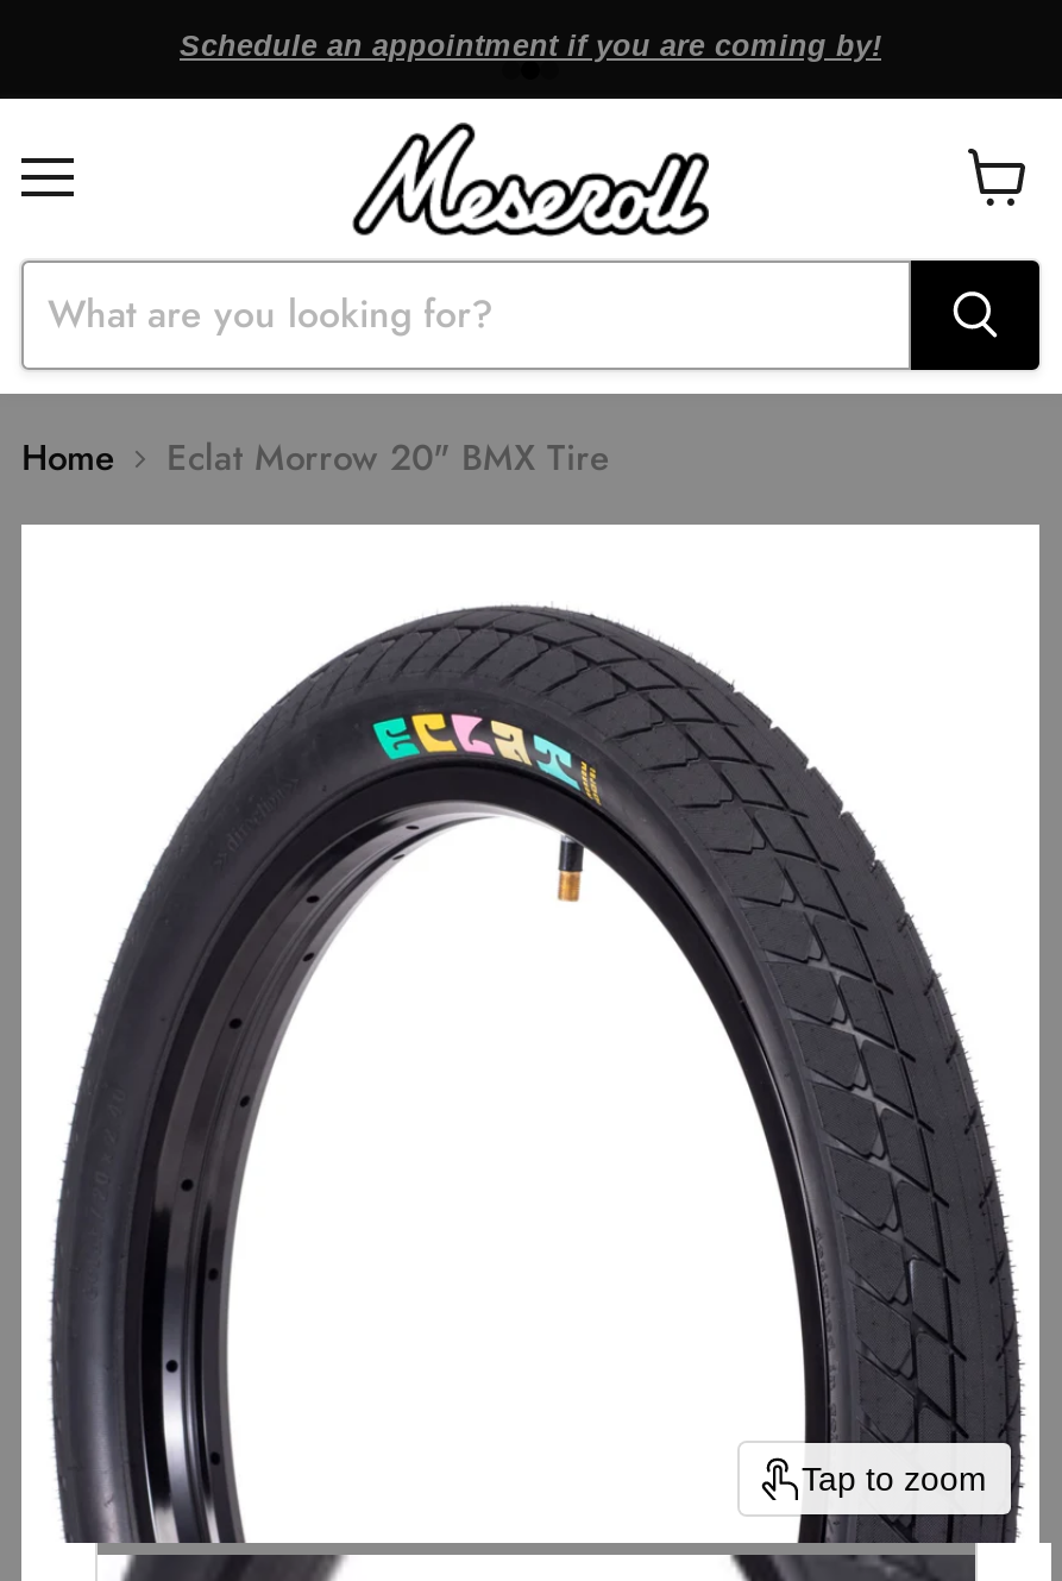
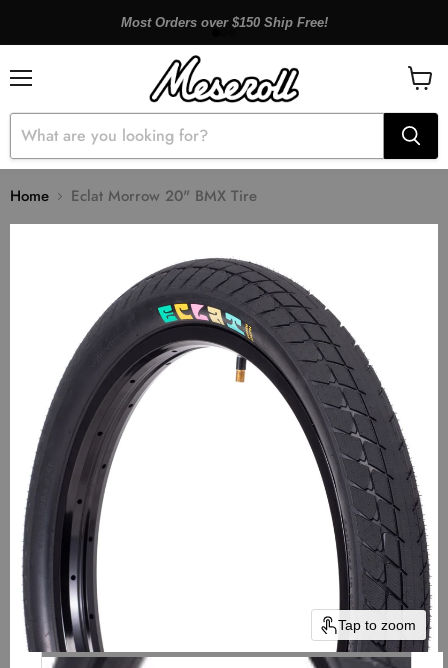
[180,29,881,62] Schedule an appointment if you are coming by! -> [120,15,327,29] Most Orders over $150 Ship Free!

